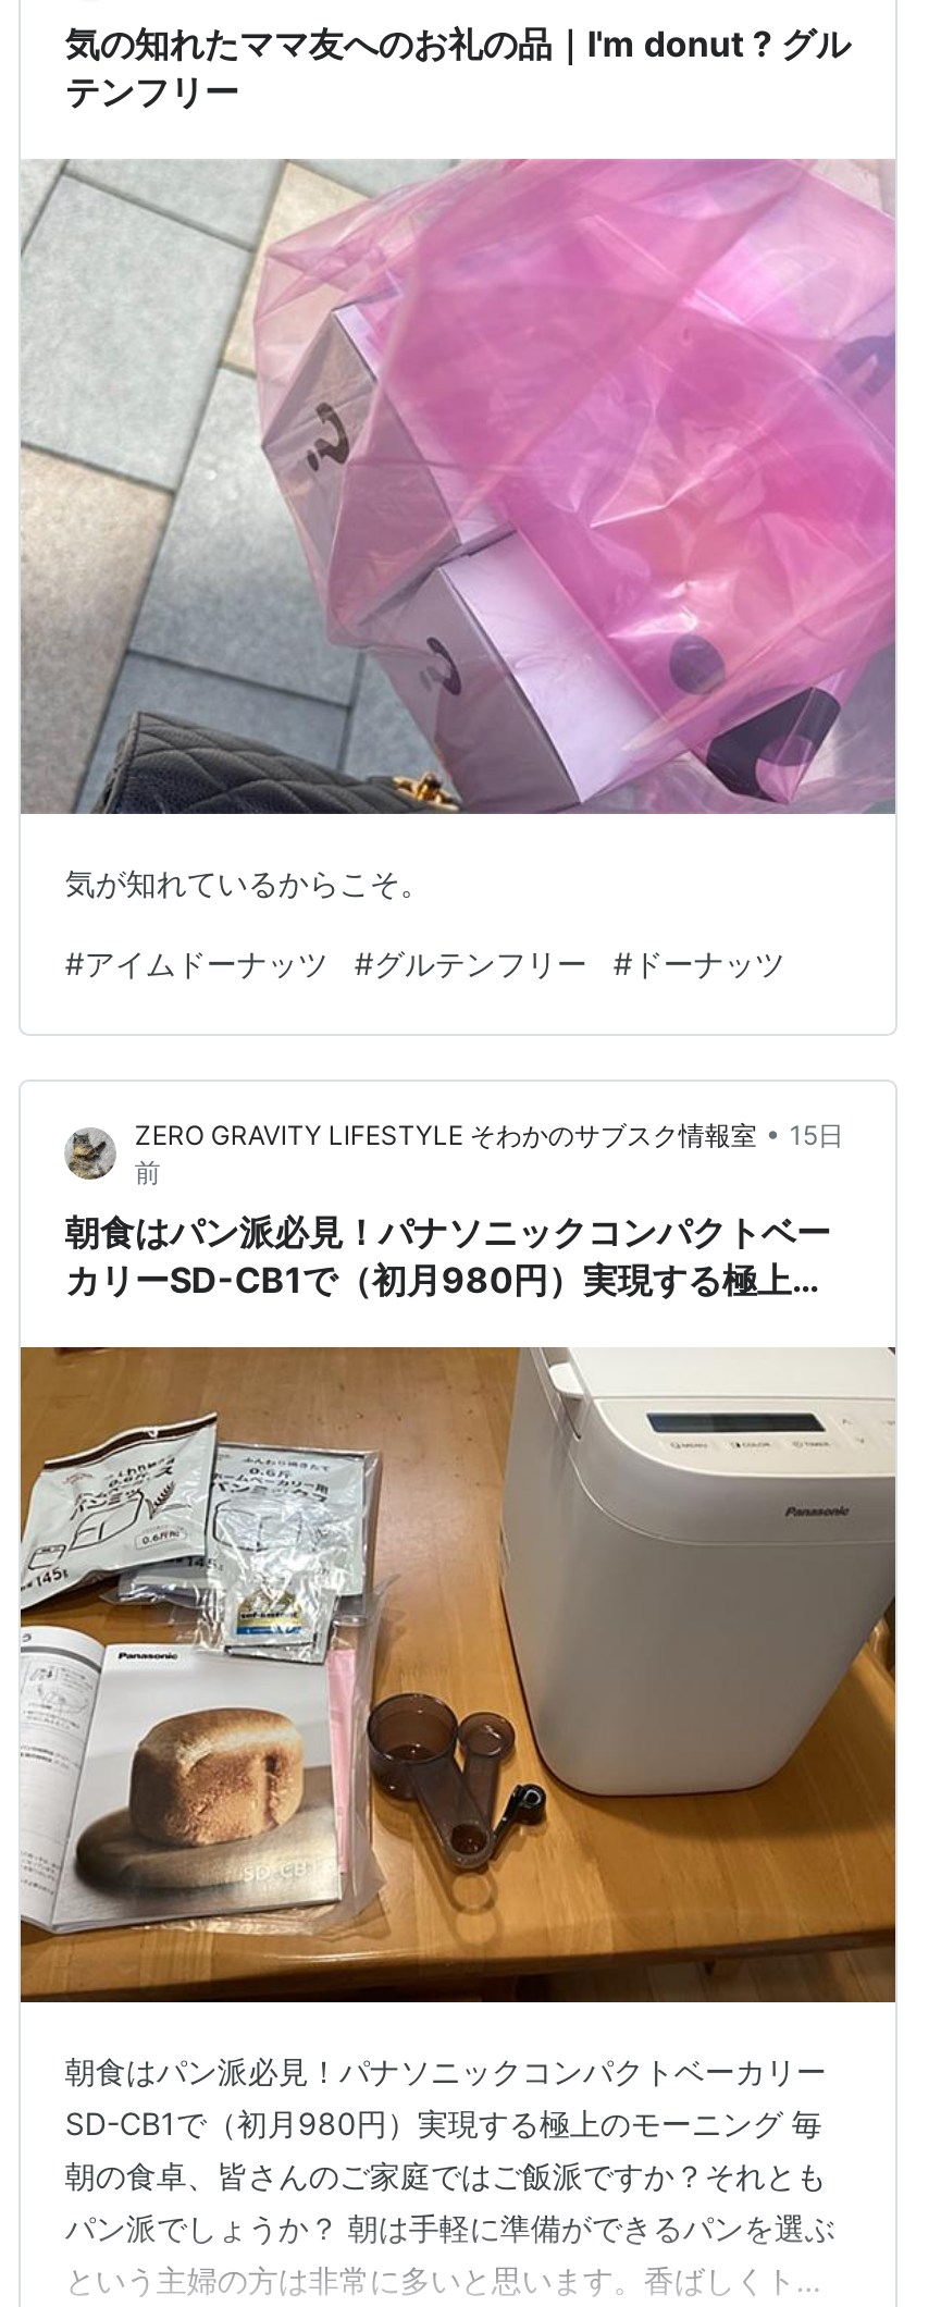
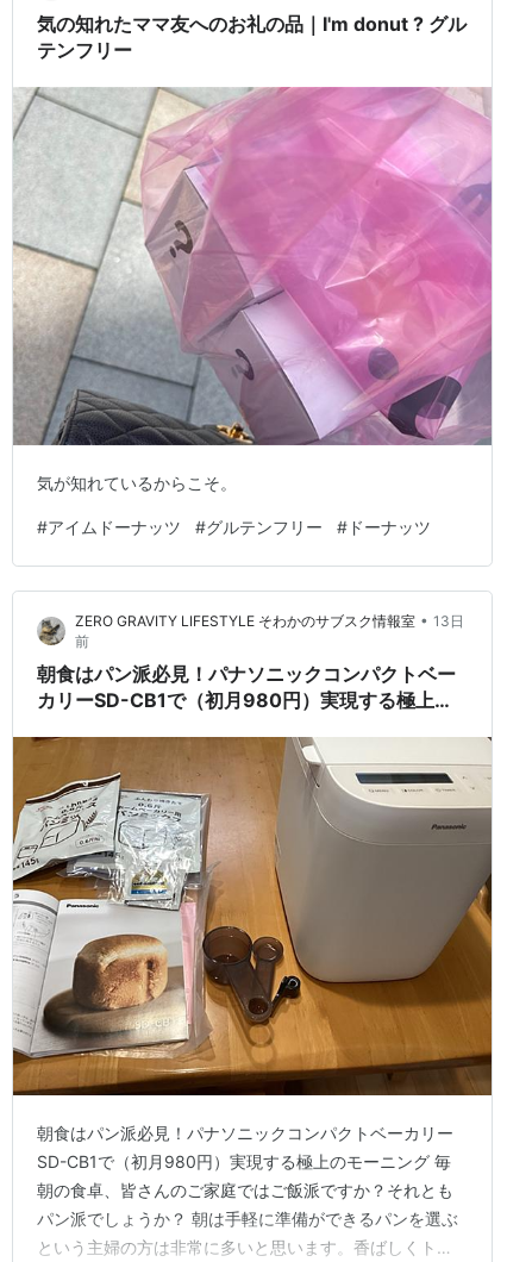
[135,1117,844,1151] ZERO GRAVITY LIFESTYLE そわかのサブスク情報室 • 15日 -> [75,611,465,630] ZERO GRAVITY LIFESTYLE そわかのサブスク情報室 • 13日

